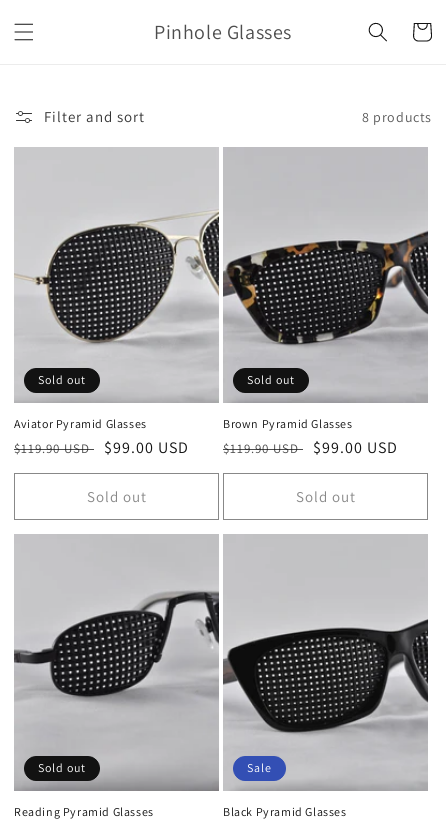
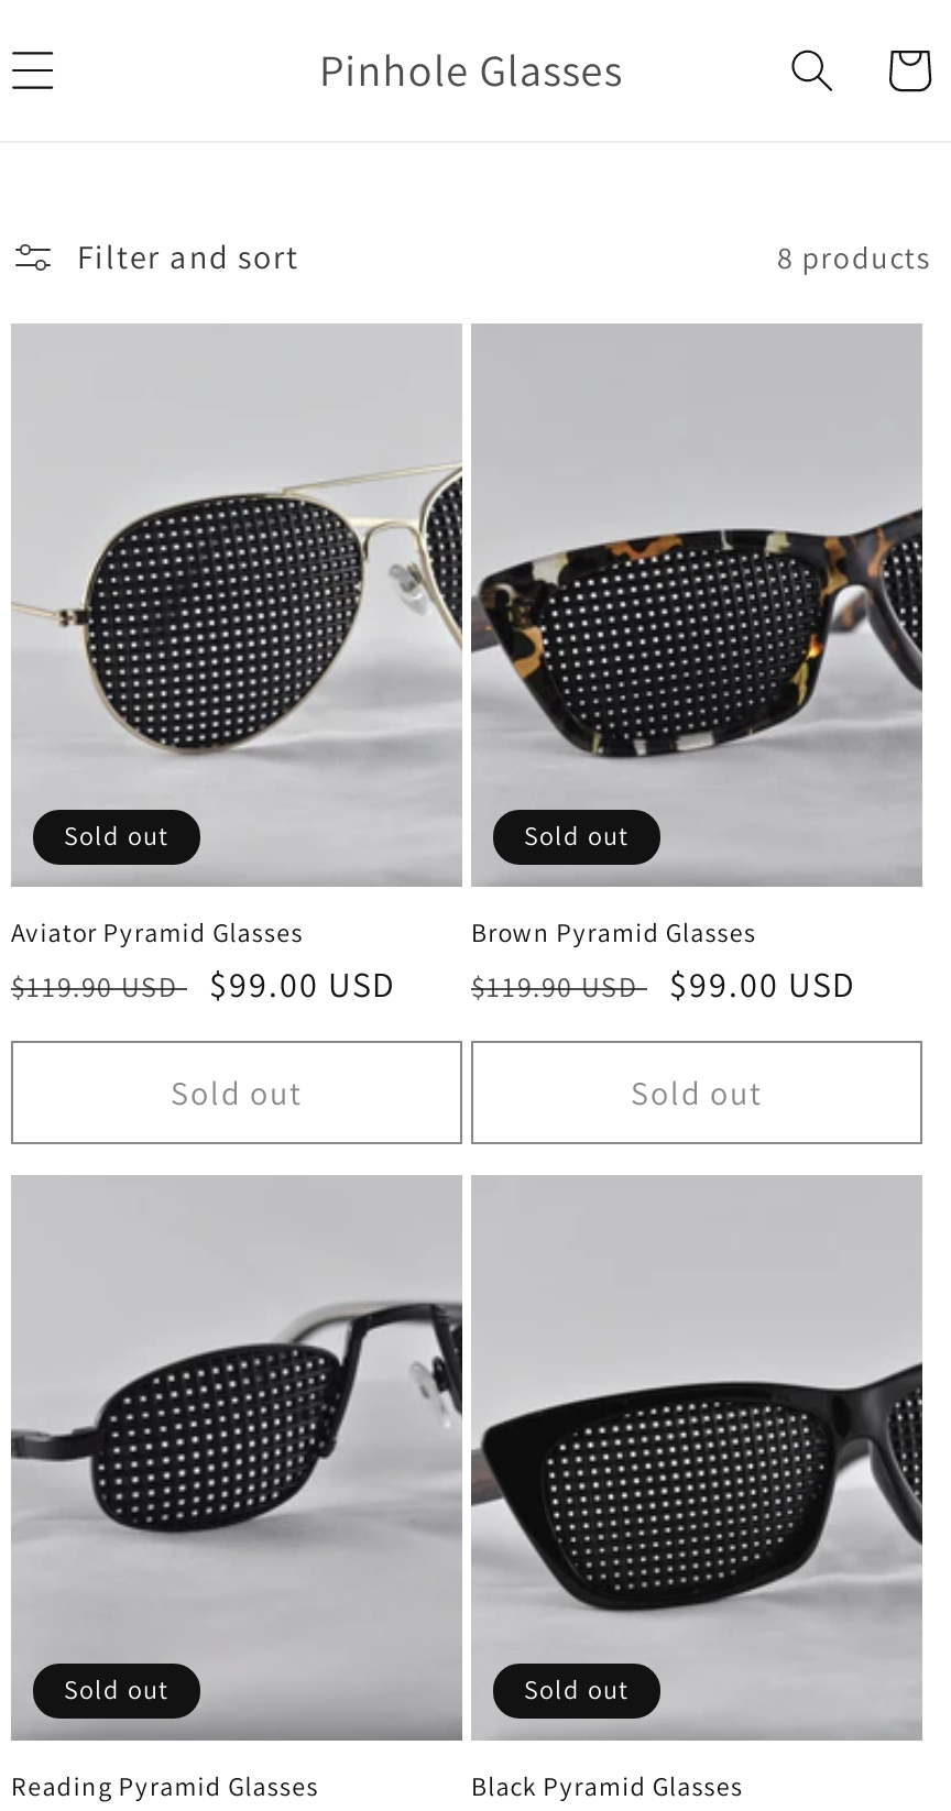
[247,759,272,774] Sale -> [524,1671,630,1704] Sold out

